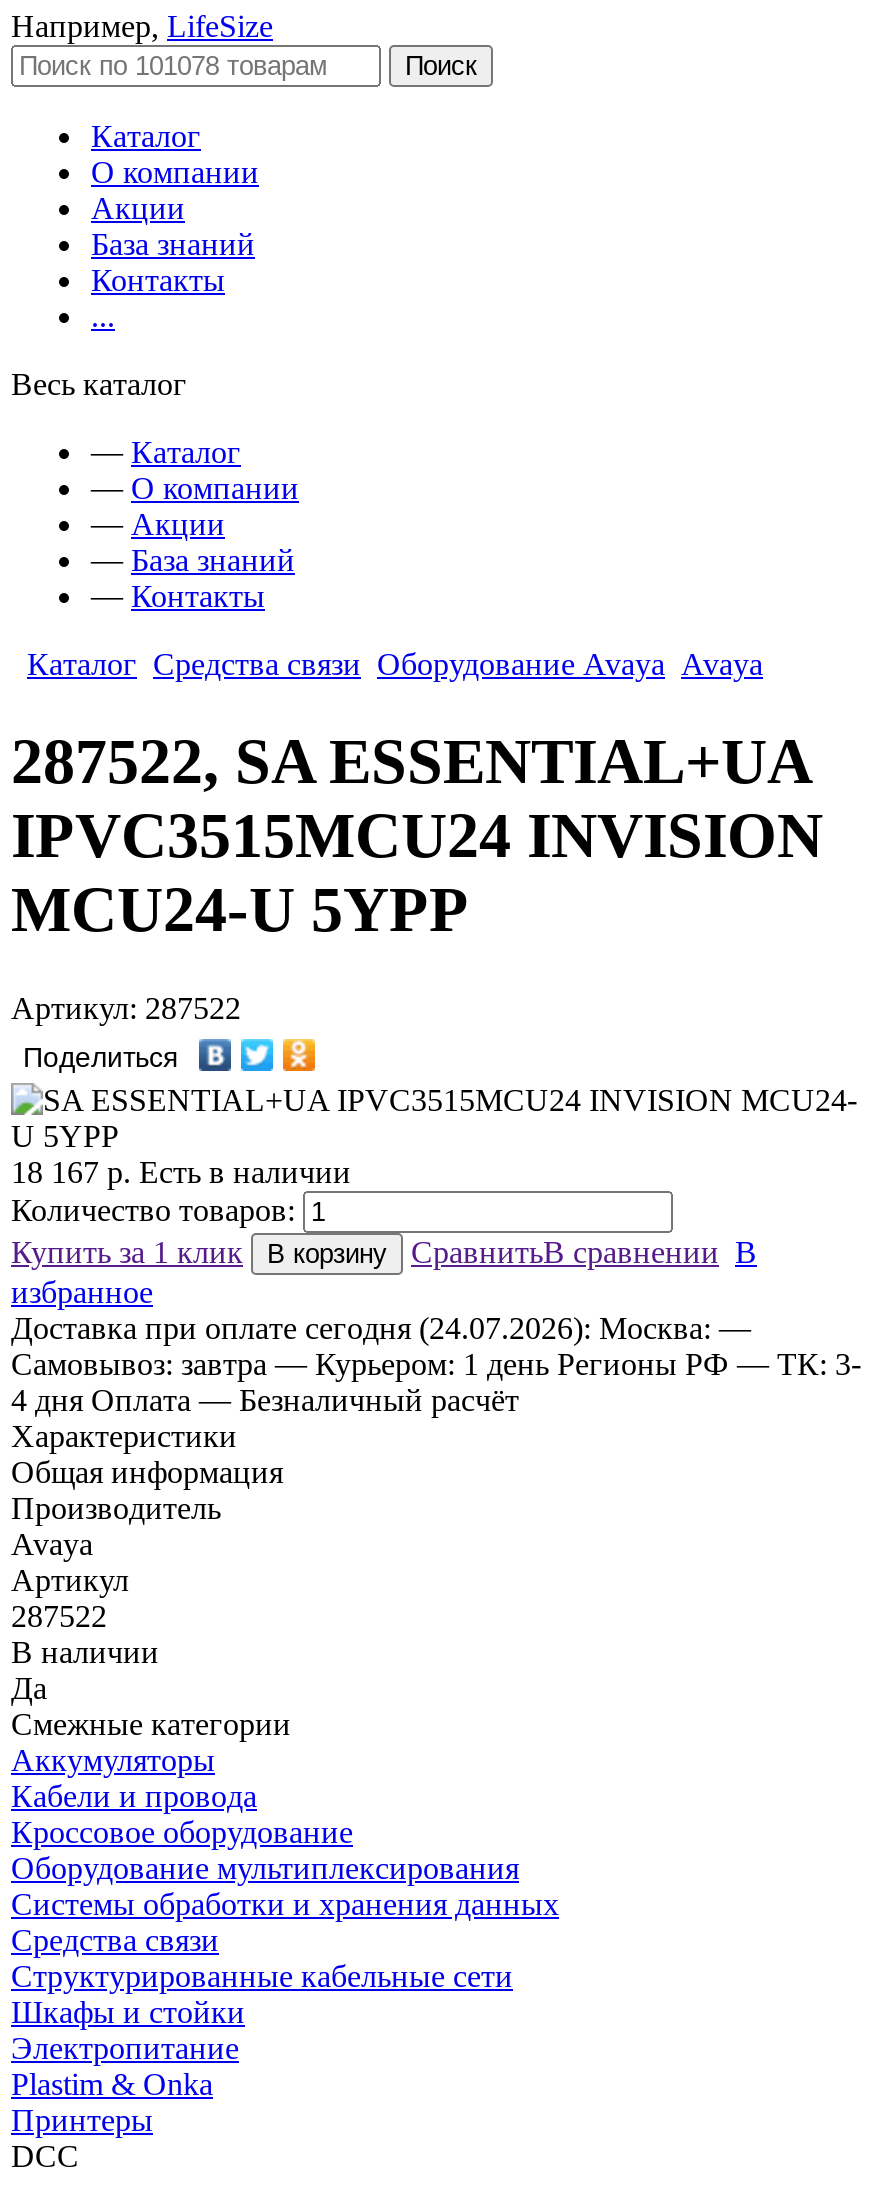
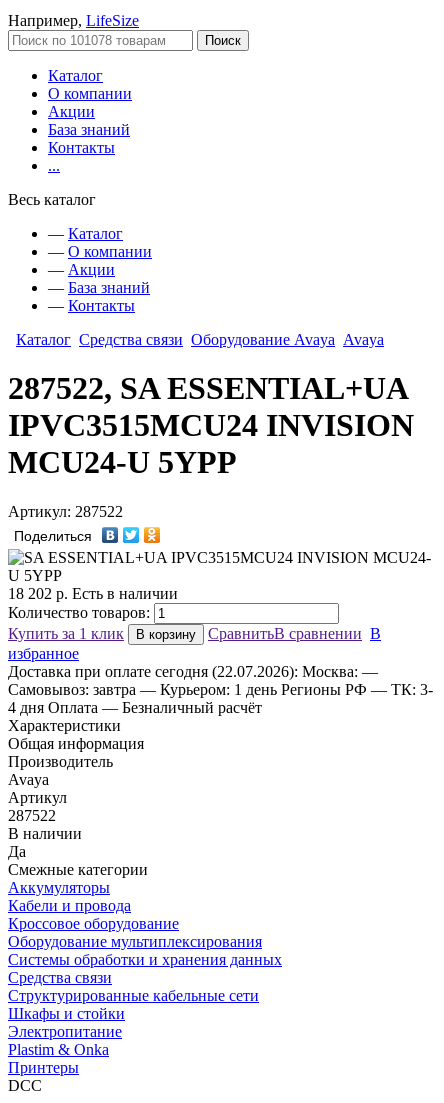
[11,1155,351,1189] 18 167 р. Есть в наличии -> [8,585,178,602] 18 202 р. Есть в наличии
[11,1311,751,1345] Доставка при оплате сегодня (24.07.2026): Москва: — -> [8,663,378,680] Доставка при оплате сегодня (22.07.2026): Москва: —

